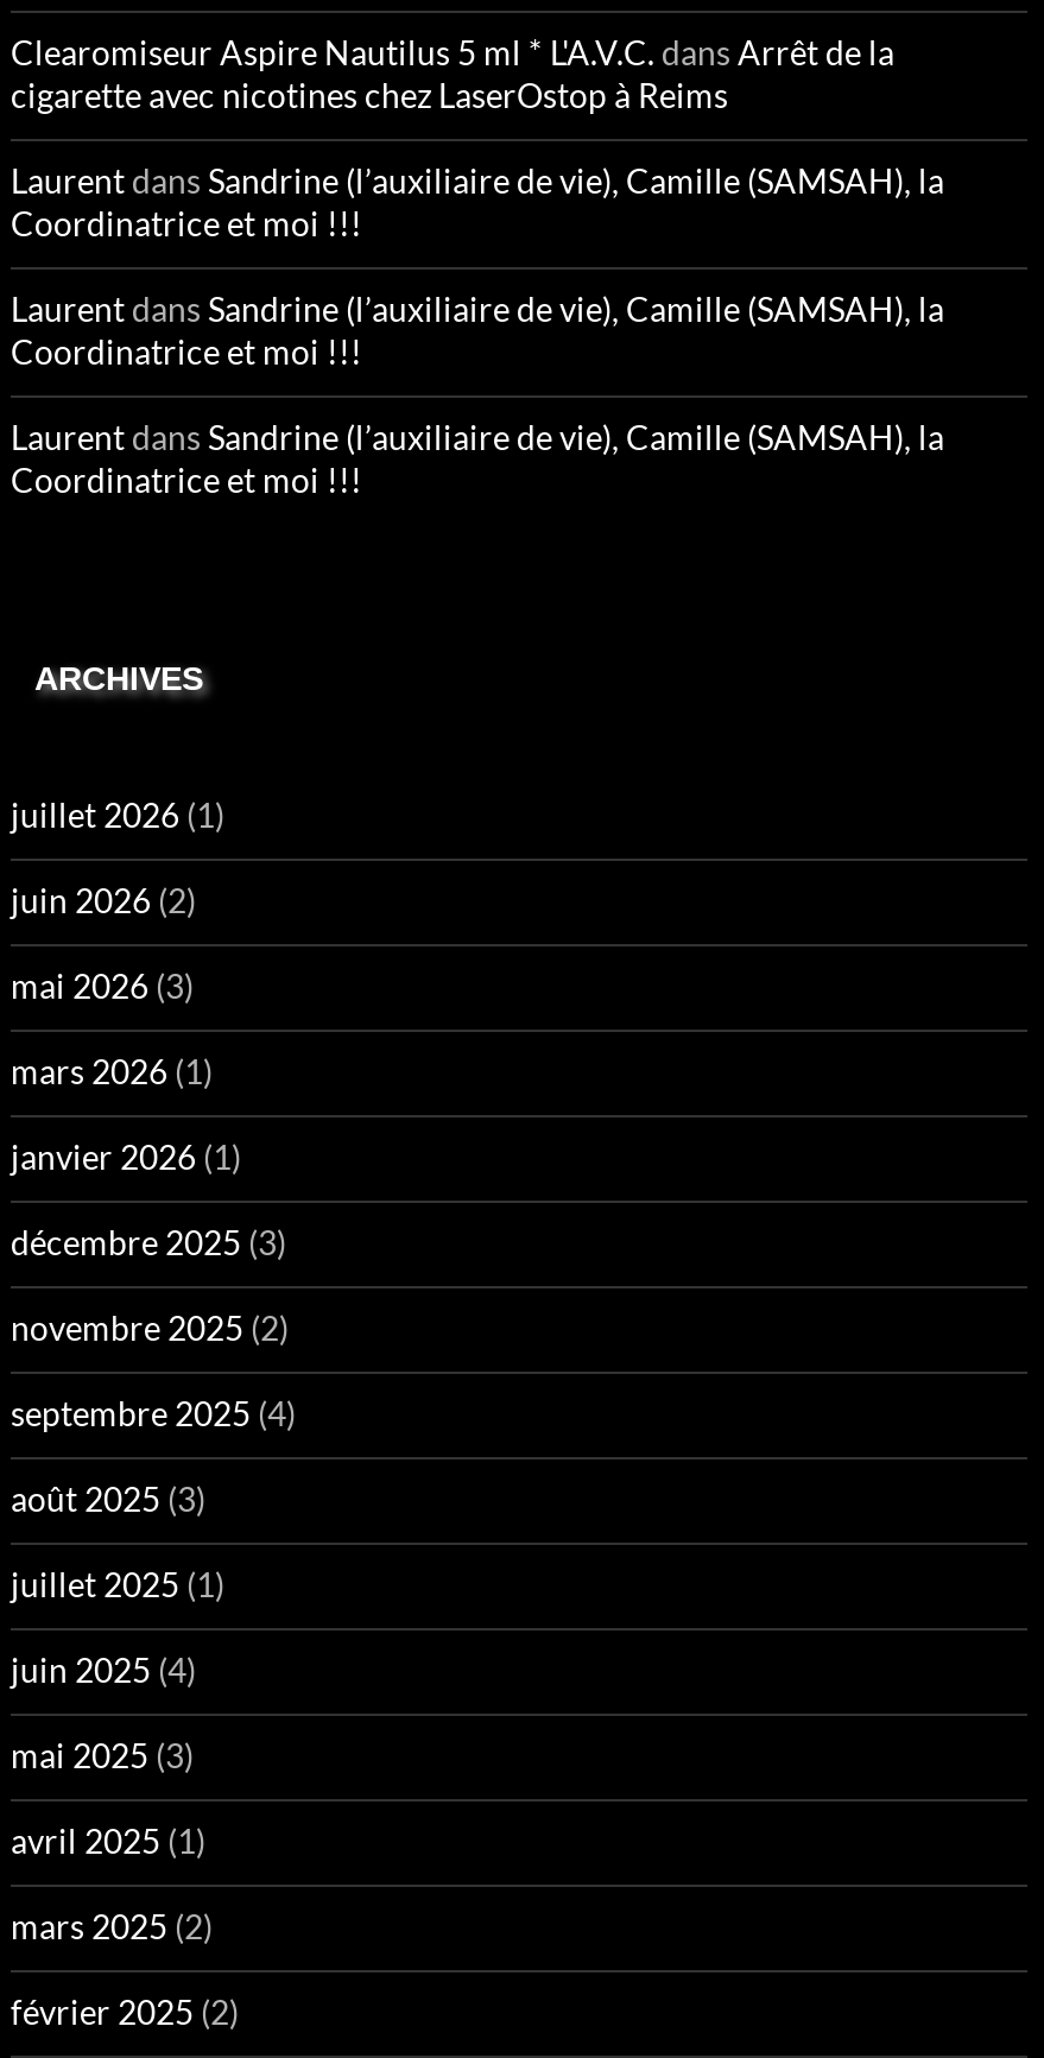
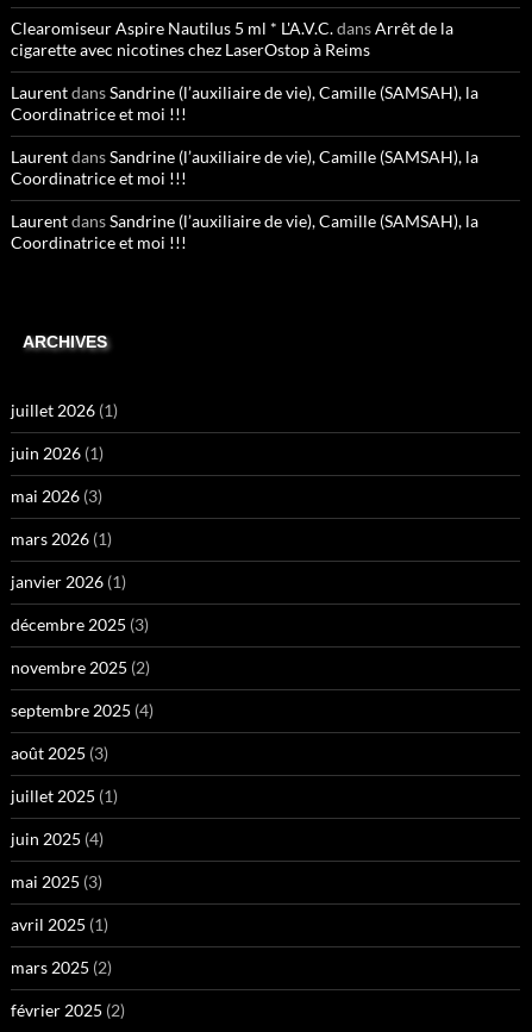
[11,881,196,922] juin 2026 (2) -> [11,442,104,463] juin 2026 (1)

